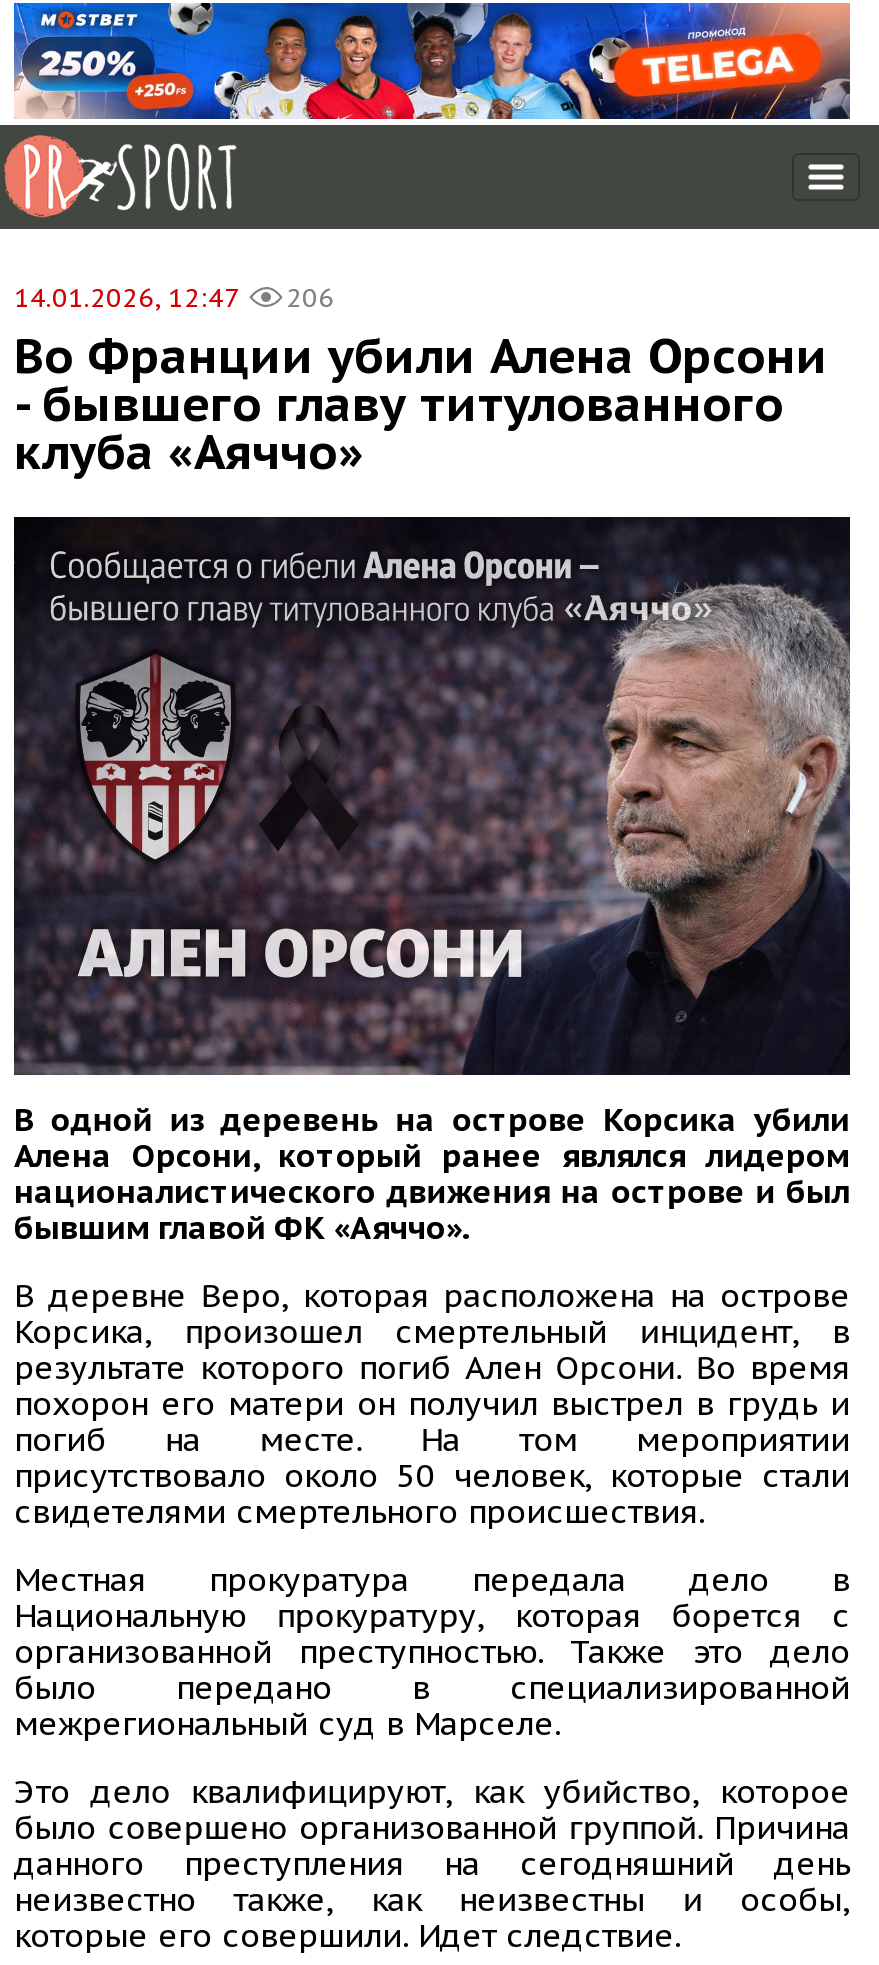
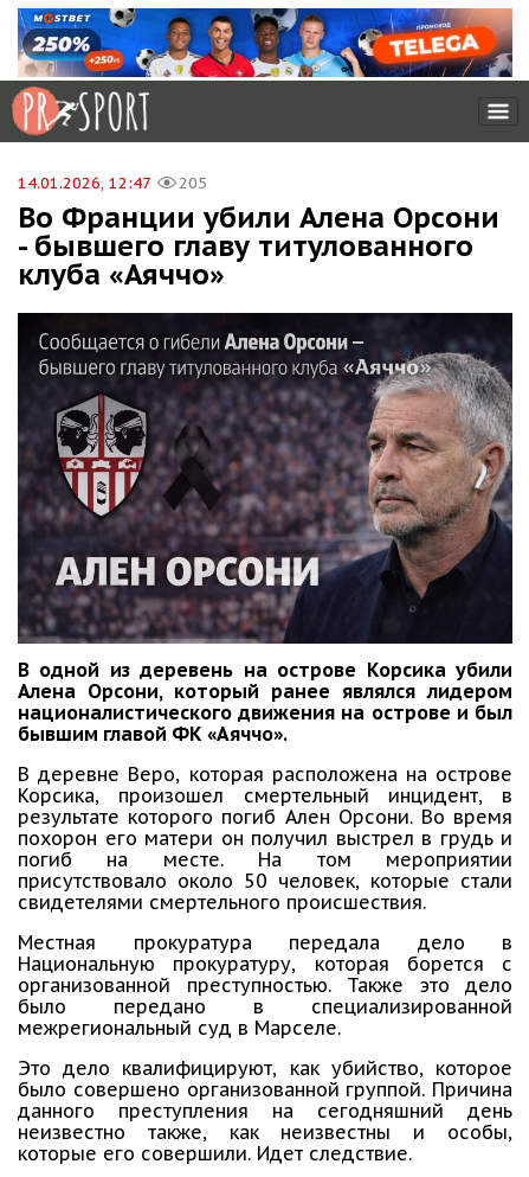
[14,281,334,315] 14.01.2026, 12:47 206 -> [18,173,207,193] 14.01.2026, 12:47 205

